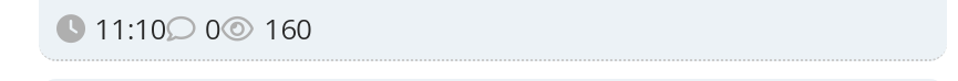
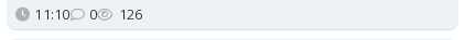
[95,9,313,49] 11:10 0 160 -> [34,5,143,24] 11:10 0 126

